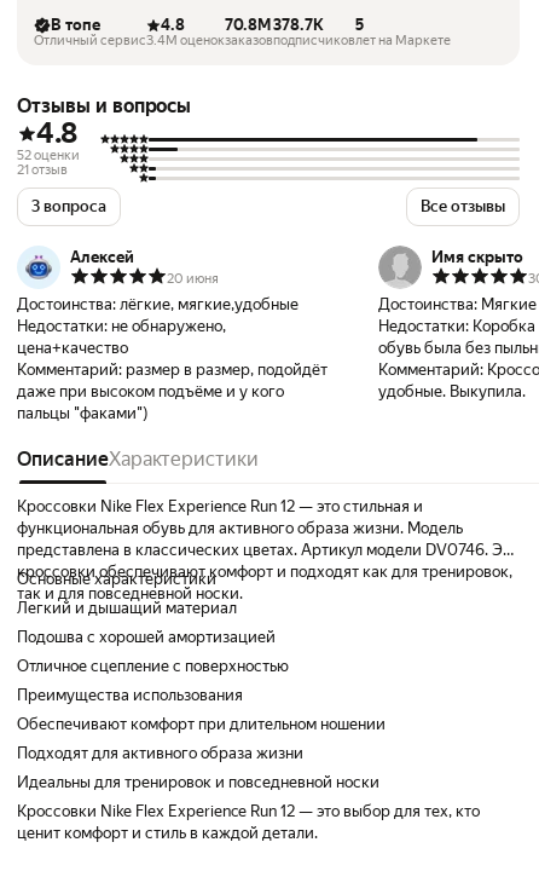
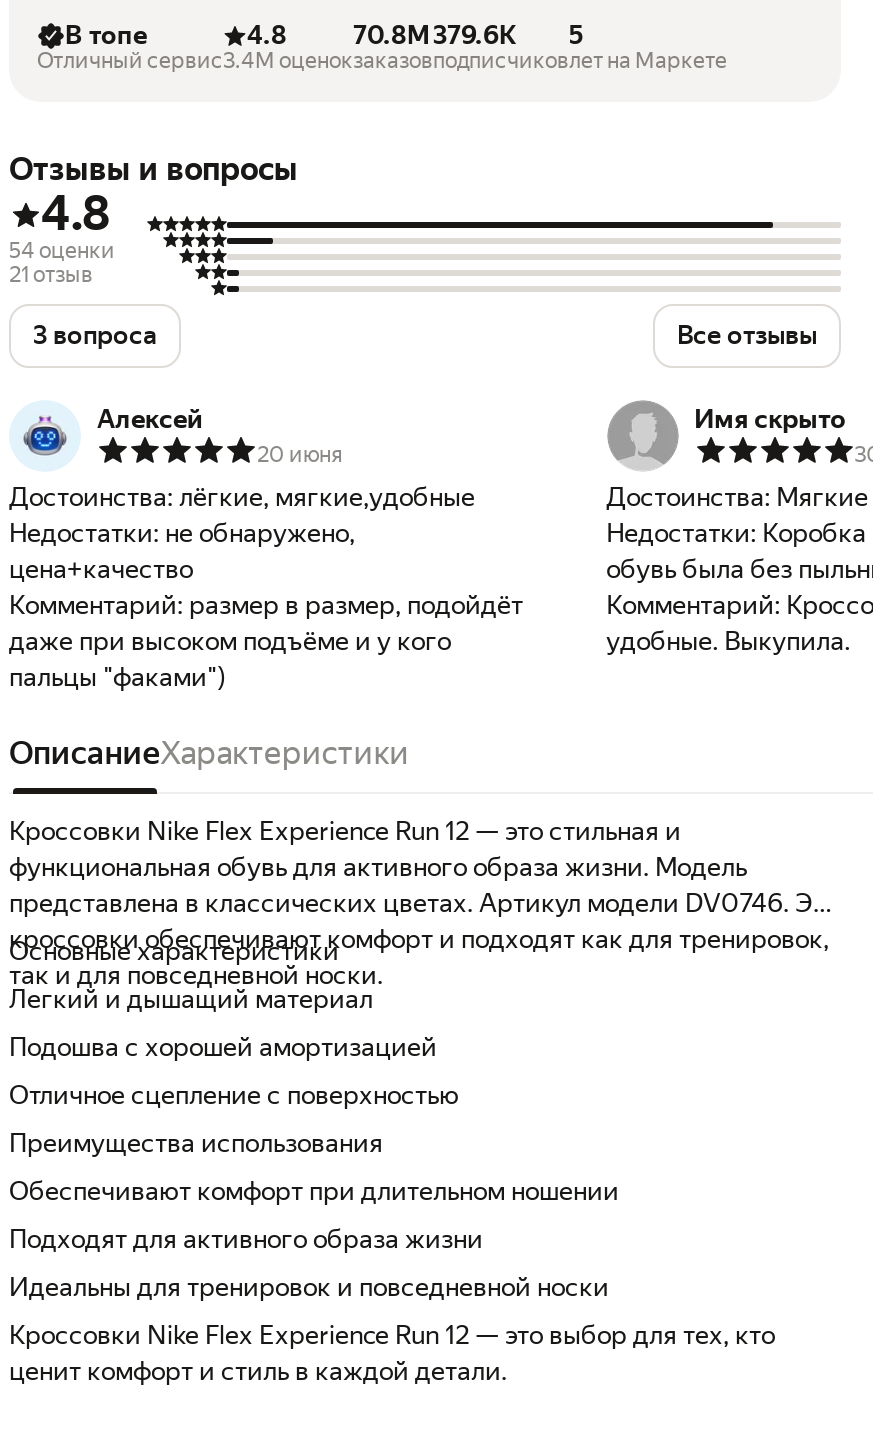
[225,16,364,34] 70.8M 378.7K 5 -> [353,20,583,50] 70.8M 379.6K 5
[17,148,80,163] 52 оценки -> [9,238,115,264] 54 оценки

